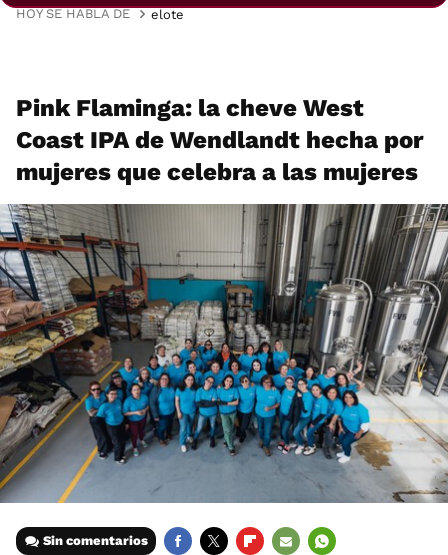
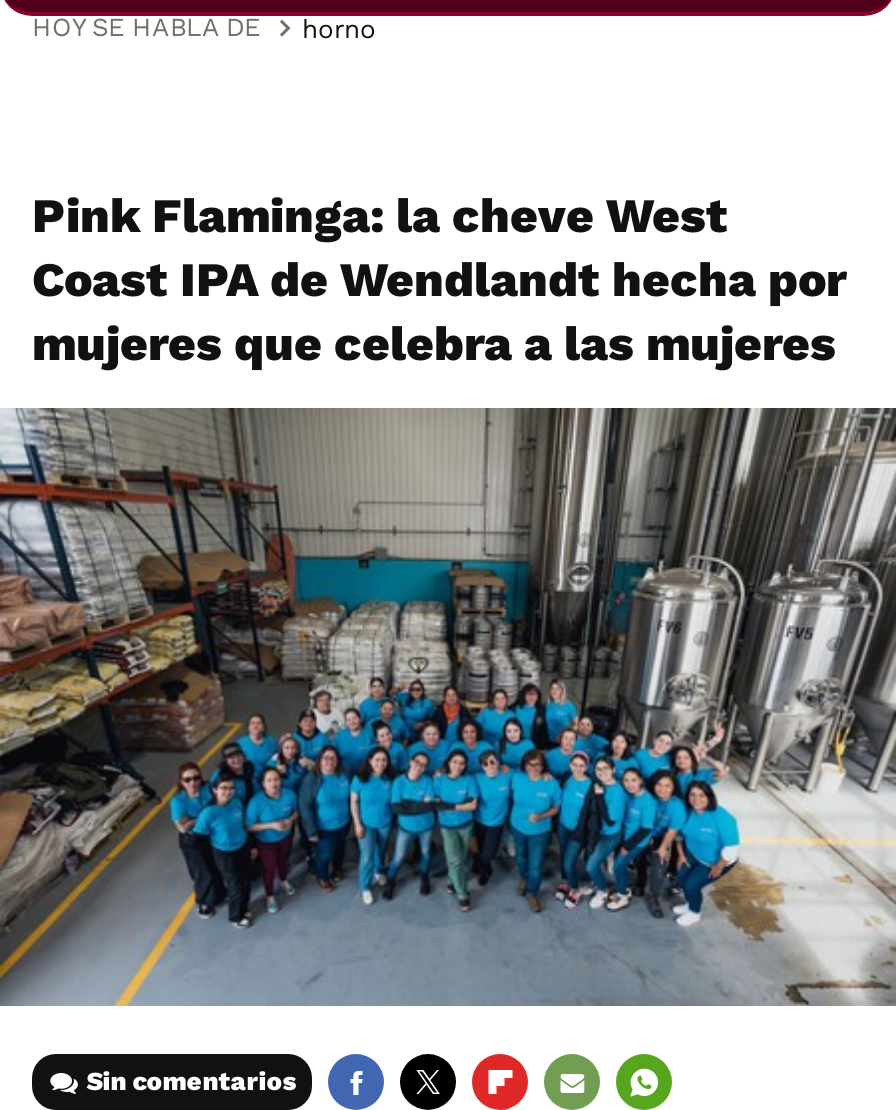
[151,6,184,21] elote -> [302,13,376,43] horno

